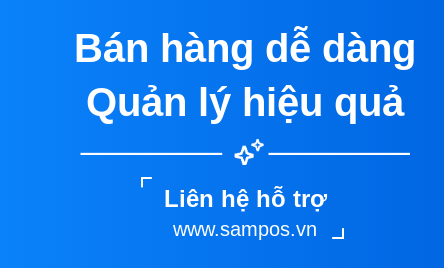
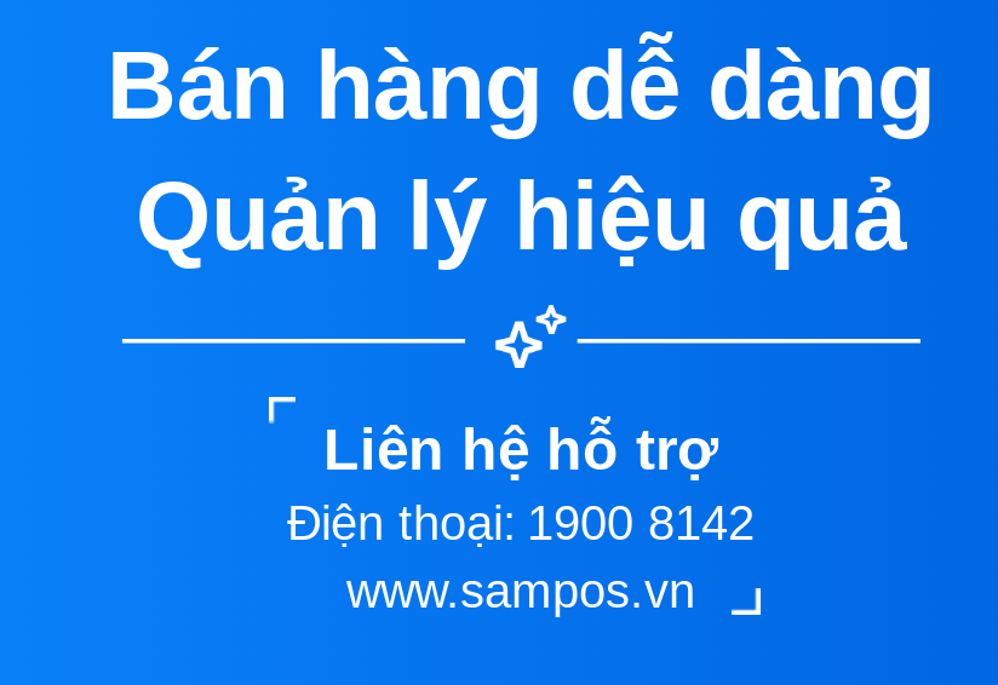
none -> [287,497,755,550] Điện thoại: 1900 8142

